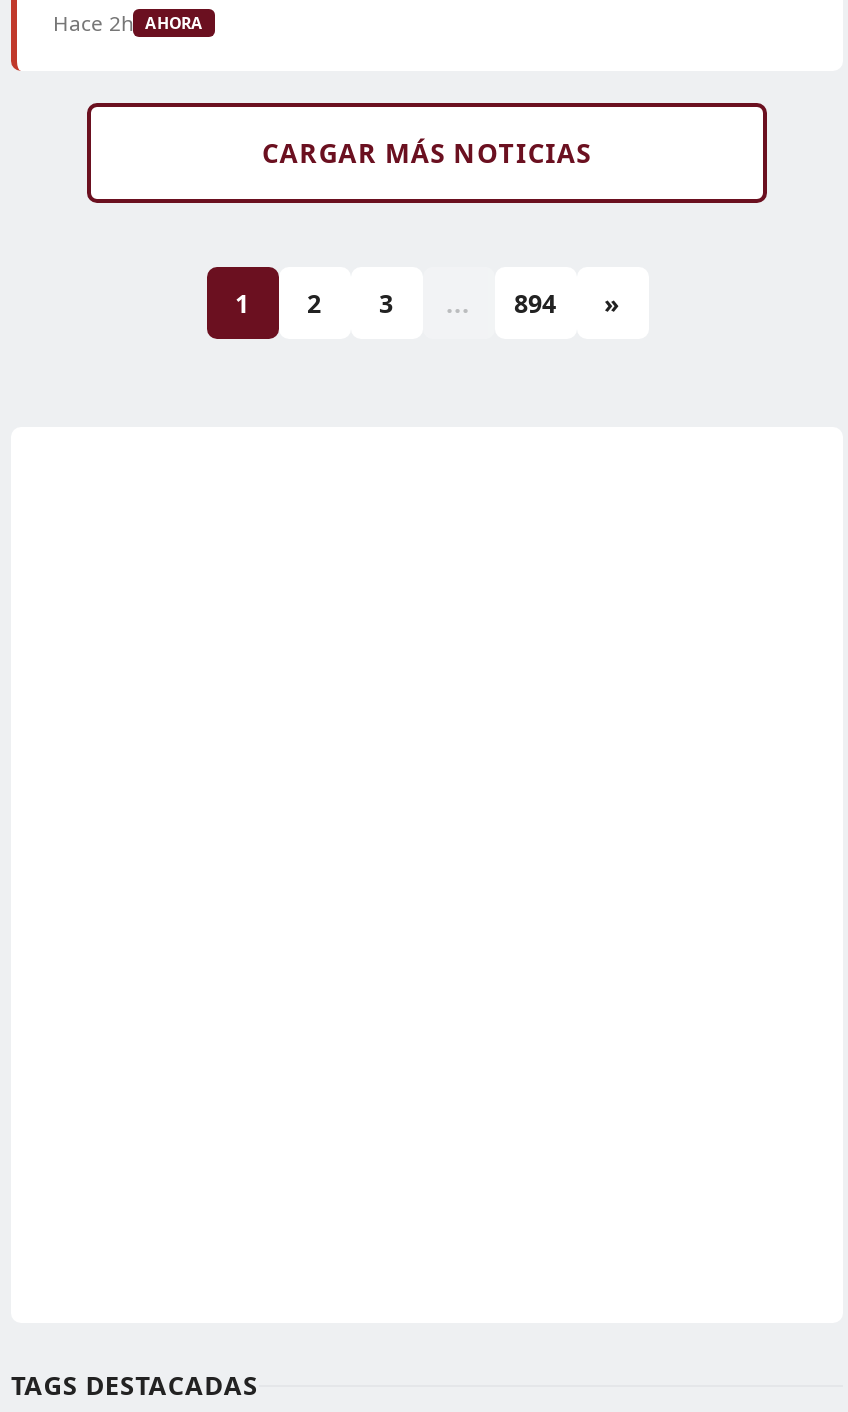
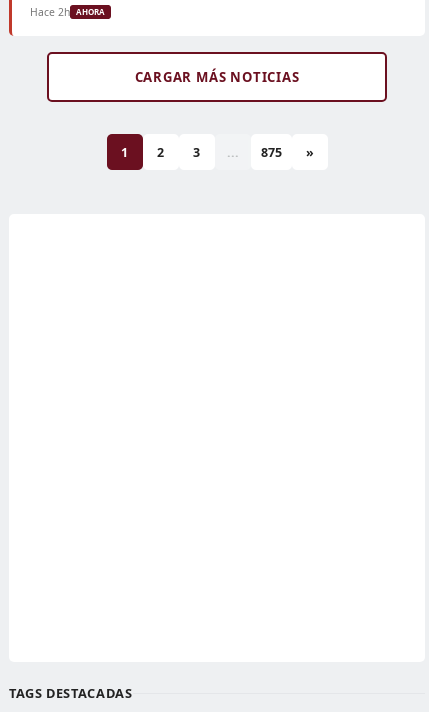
[514,286,556,320] 894 -> [260,143,281,160] 875

